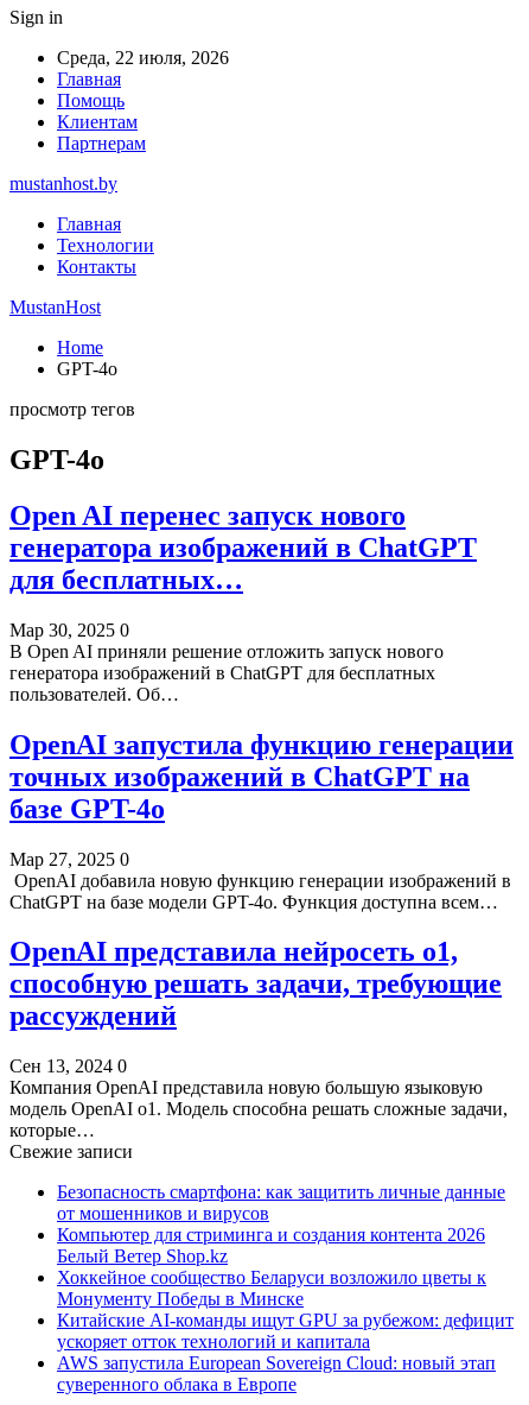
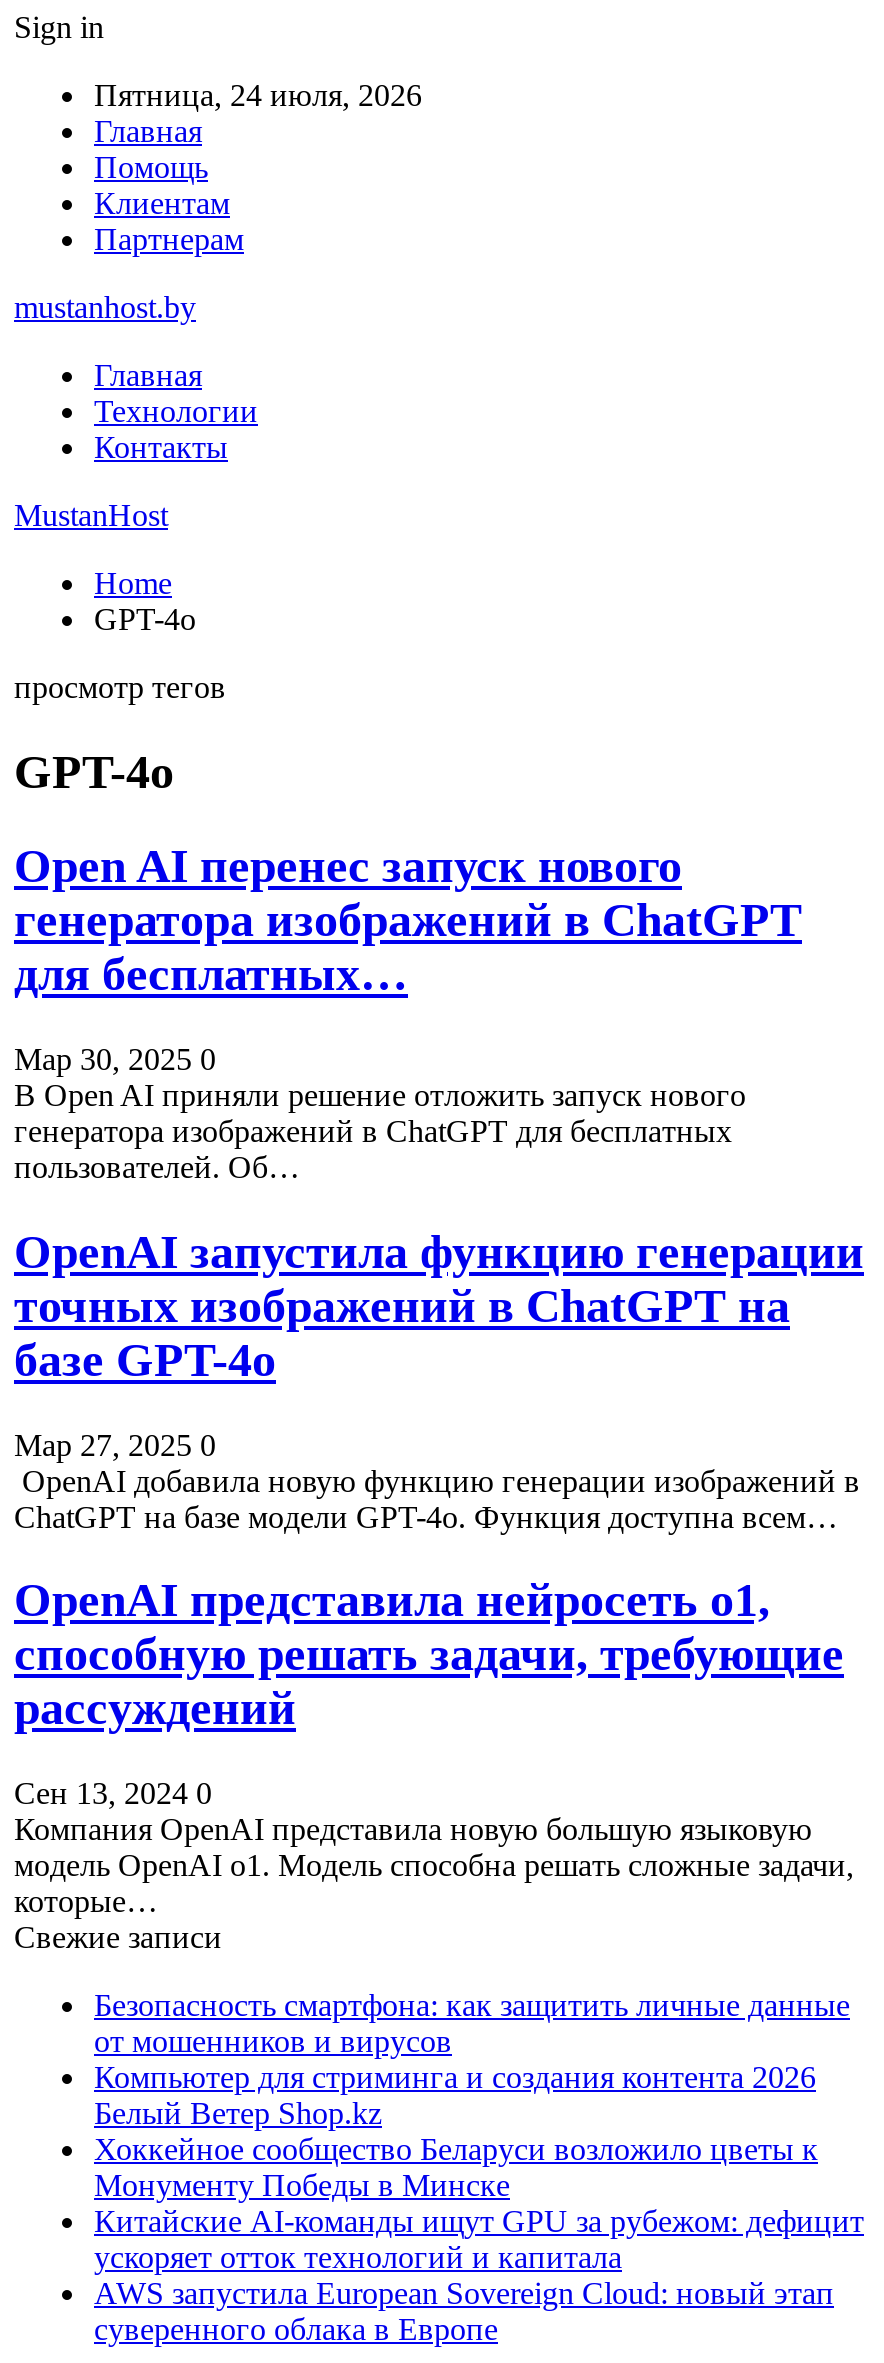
[57,48,229,68] Среда, 22 июля, 2026 -> [94,78,422,112] Пятница, 24 июля, 2026

